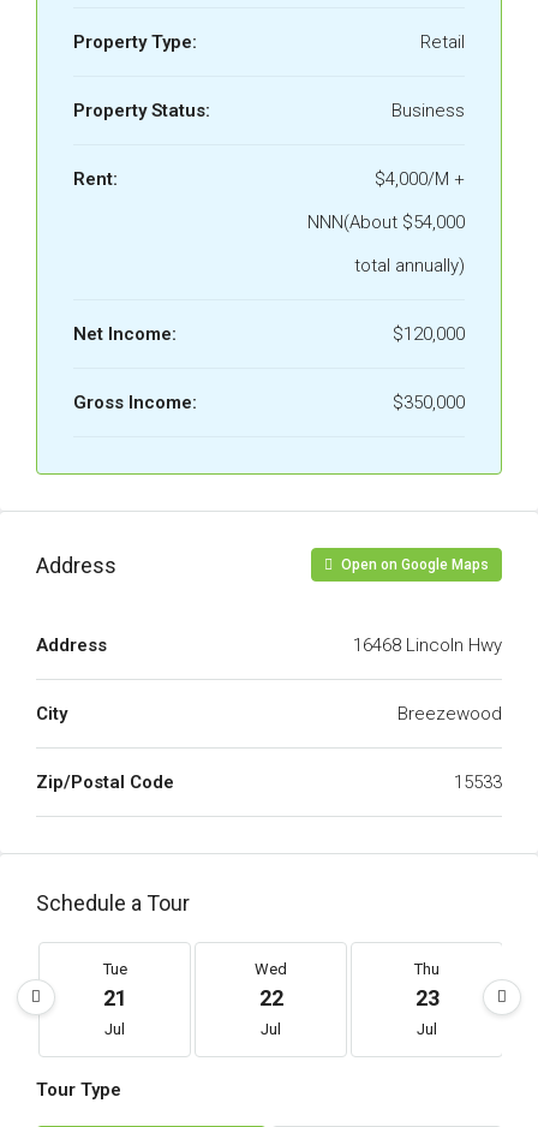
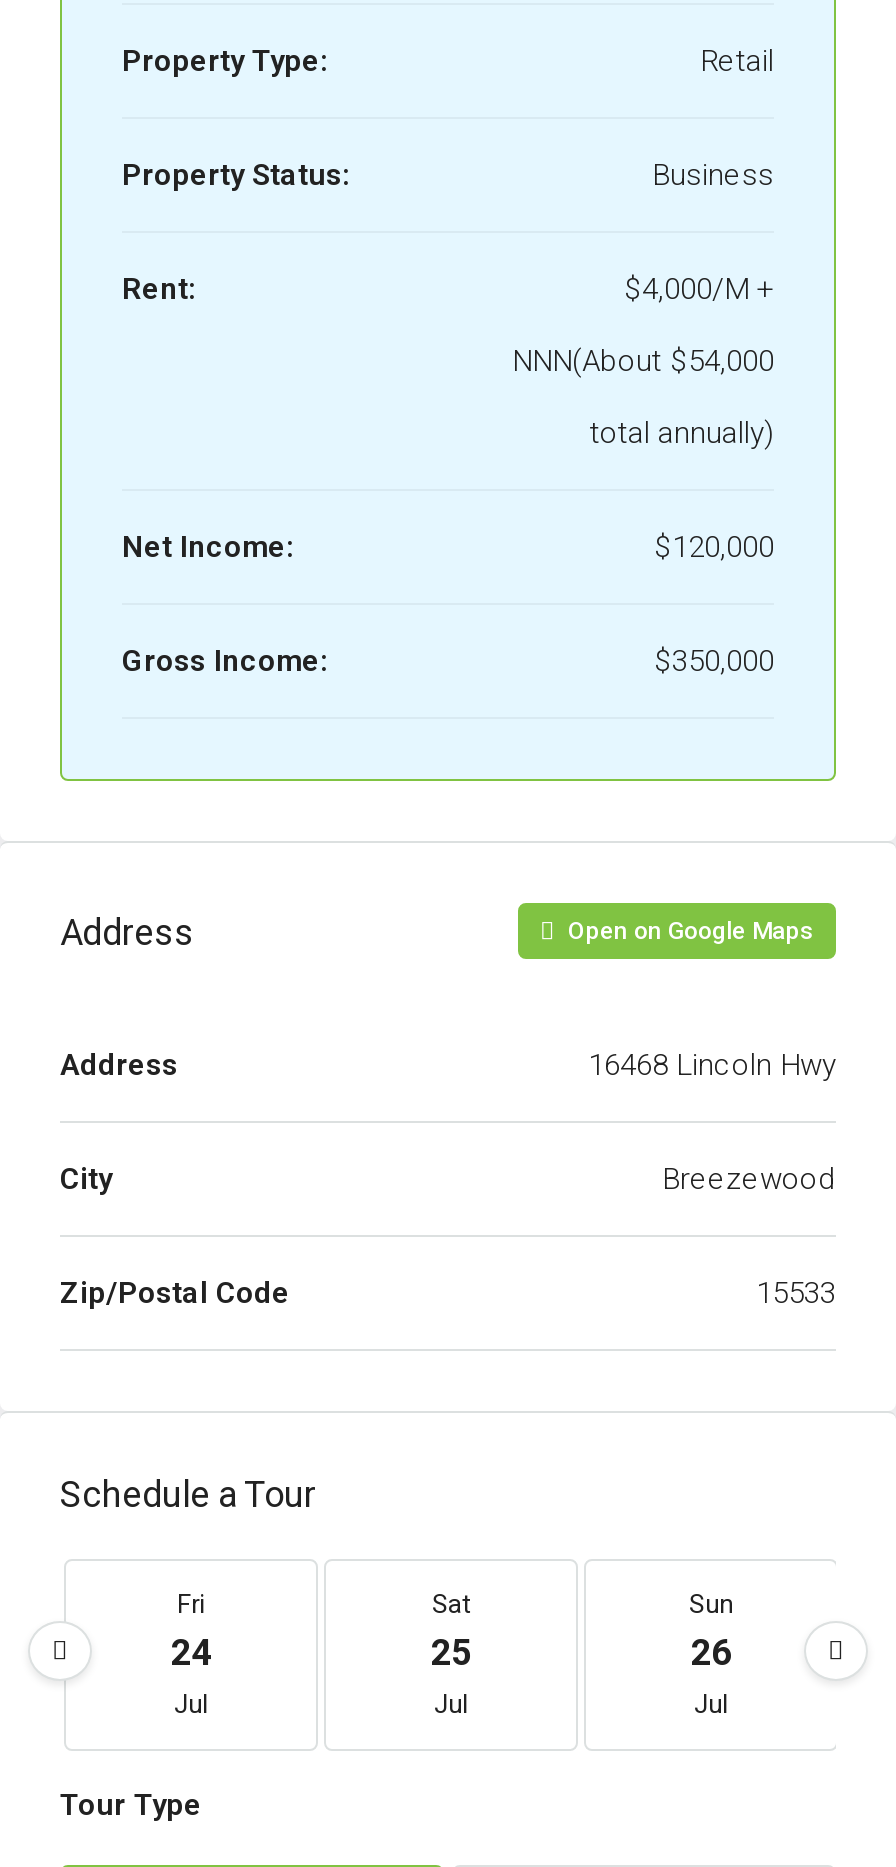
[103,960,127,1010] Tue | 21 -> [171,1589,211,1673] Fri | 24
[255,960,287,1010] Wed | 22 -> [431,1589,471,1673] Sat | 25
[414,960,440,1010] Thu | 23 -> [689,1589,733,1673] Sun | 26

